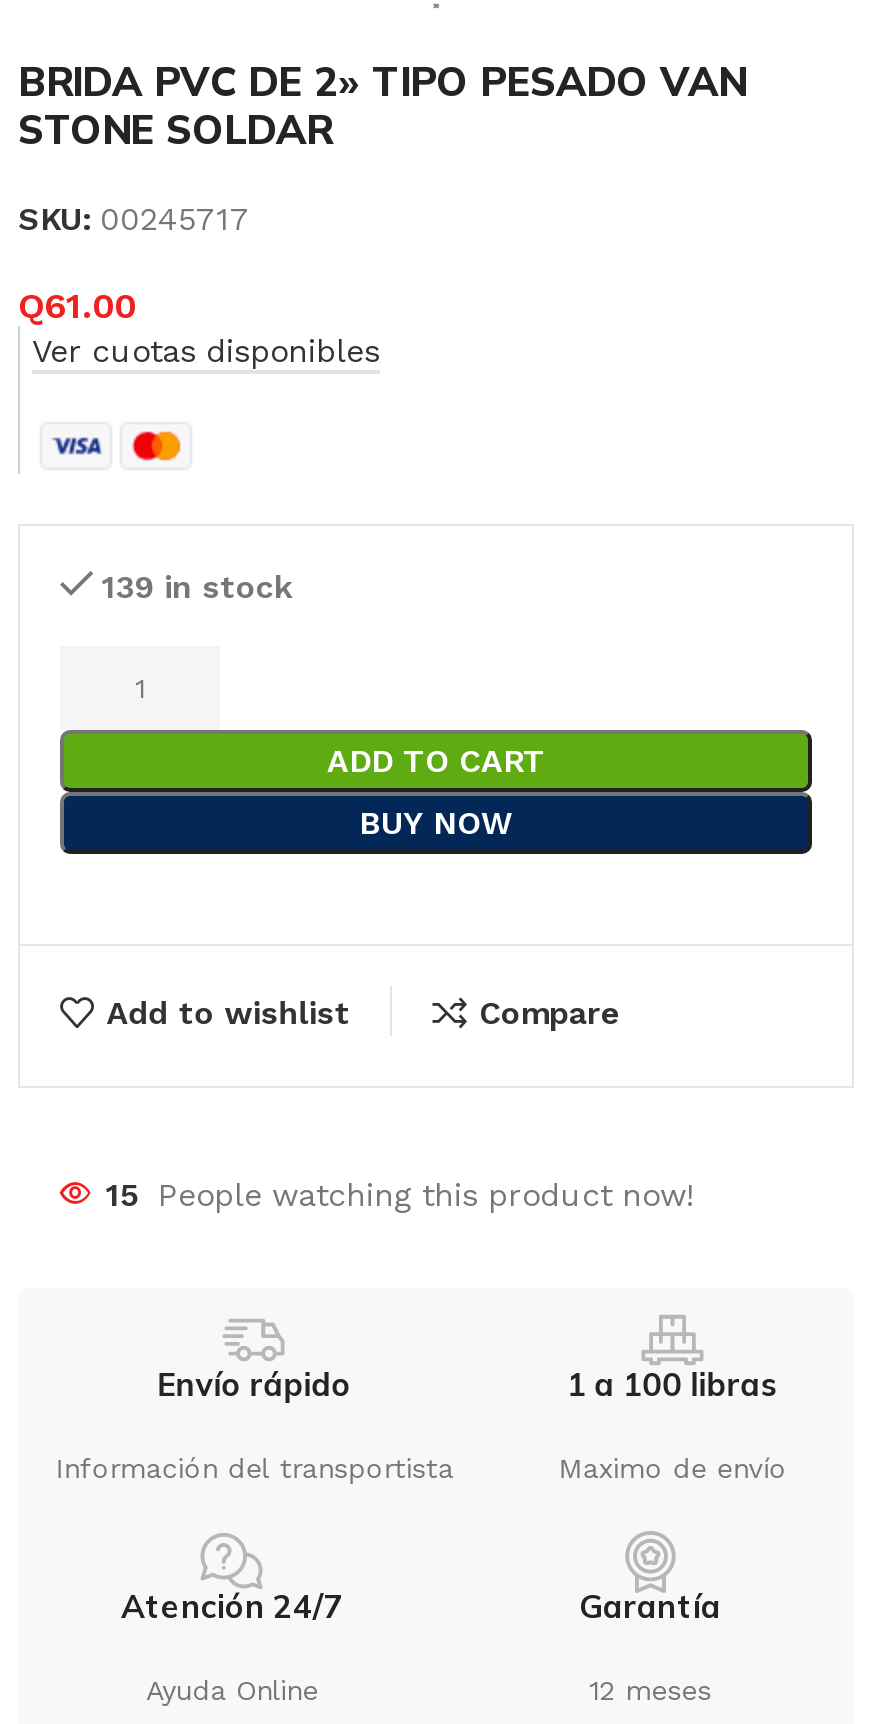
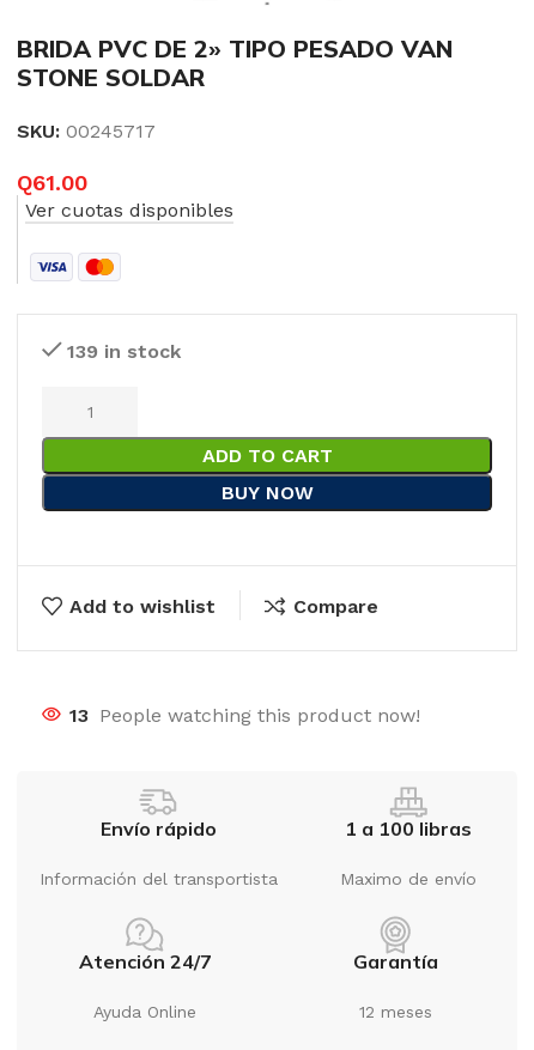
[106,1175,694,1213] 15 People watching this product now! -> [69,704,420,726] 13 People watching this product now!

